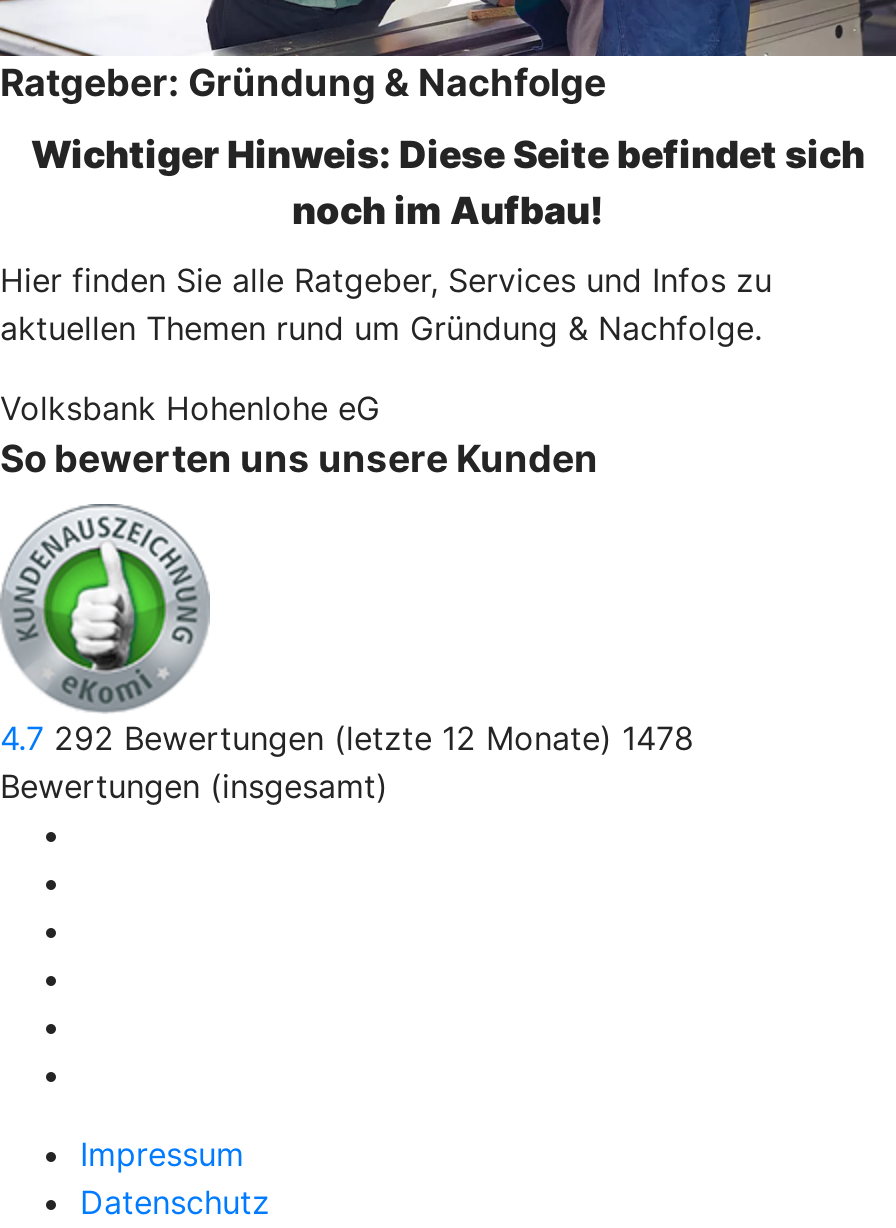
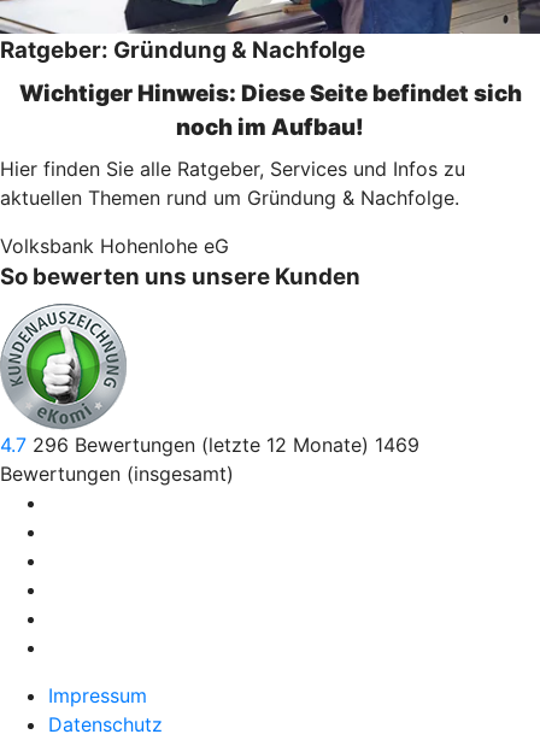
[0,717,694,757] 4.7 292 Bewertungen (letzte 12 Monate) 1478 -> [0,432,419,456] 4.7 296 Bewertungen (letzte 12 Monate) 1469

